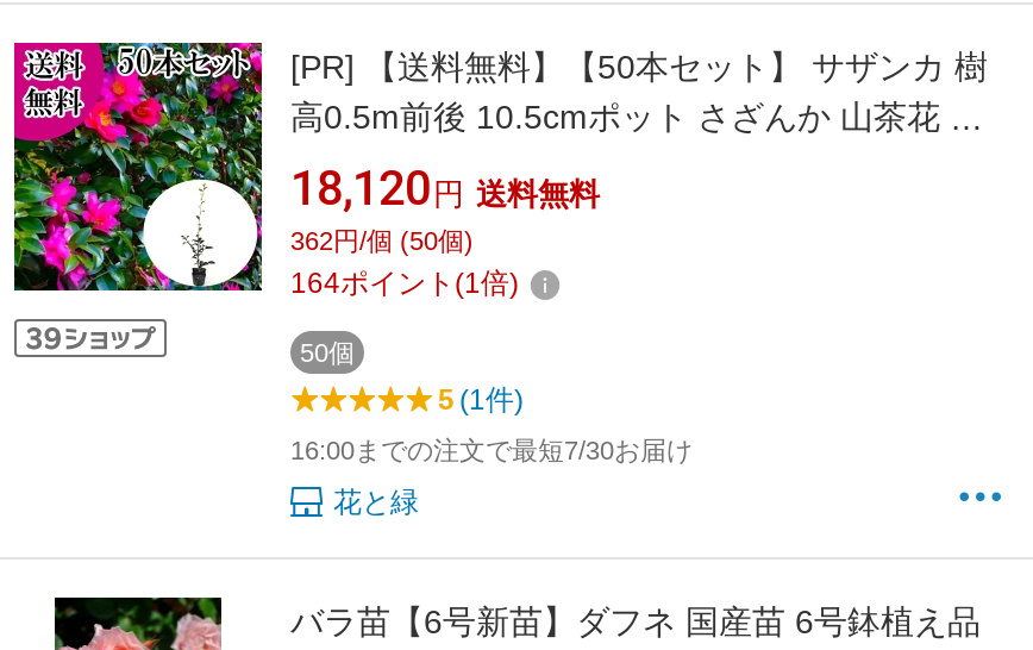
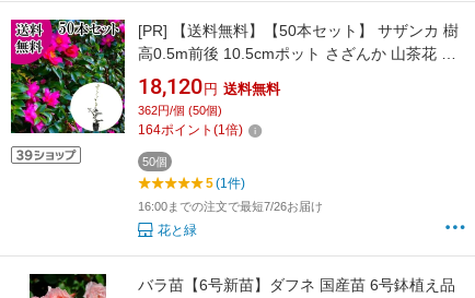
[290,437,693,465] 16:00までの注文で最短7/30お届け -> [138,200,323,213] 16:00までの注文で最短7/26お届け

